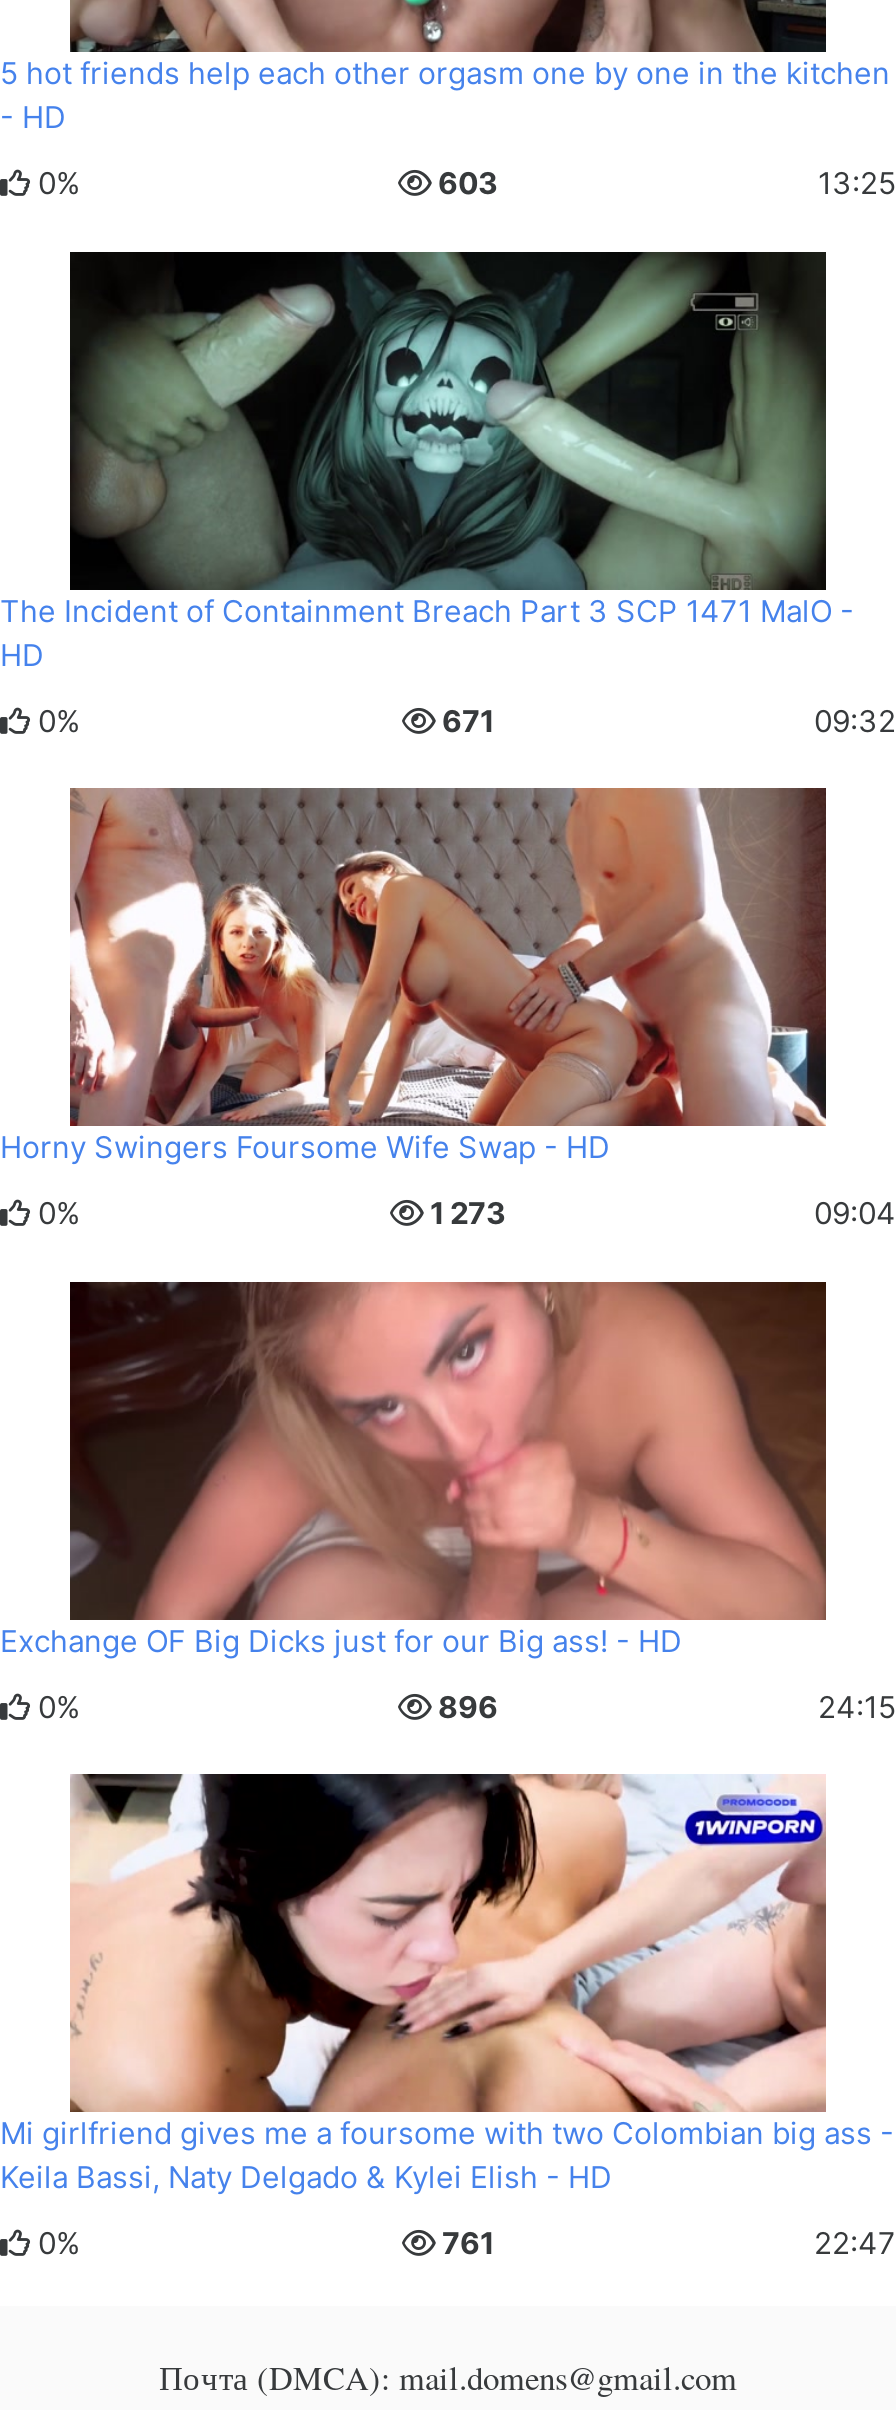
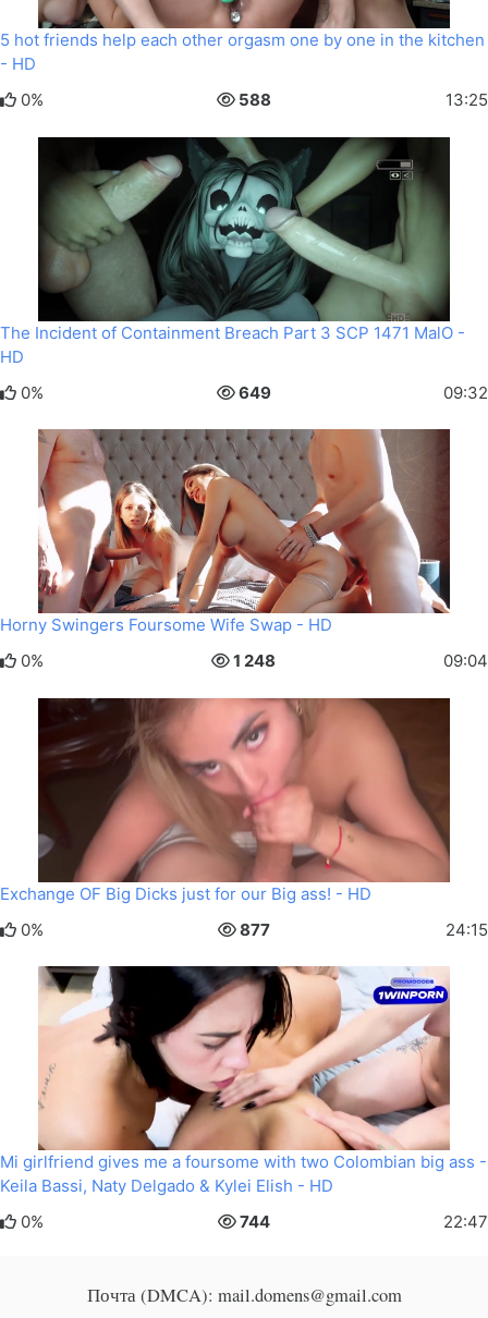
[432,164,498,202] 603 -> [235,90,271,110] 588
[436,702,494,740] 671 -> [235,382,271,403] 649
[424,1194,506,1232] 1 273 -> [230,651,276,671] 1 248
[432,1688,498,1726] 896 -> [236,919,270,940] 877
[436,2224,494,2262] 761 -> [236,1211,270,1232] 744

